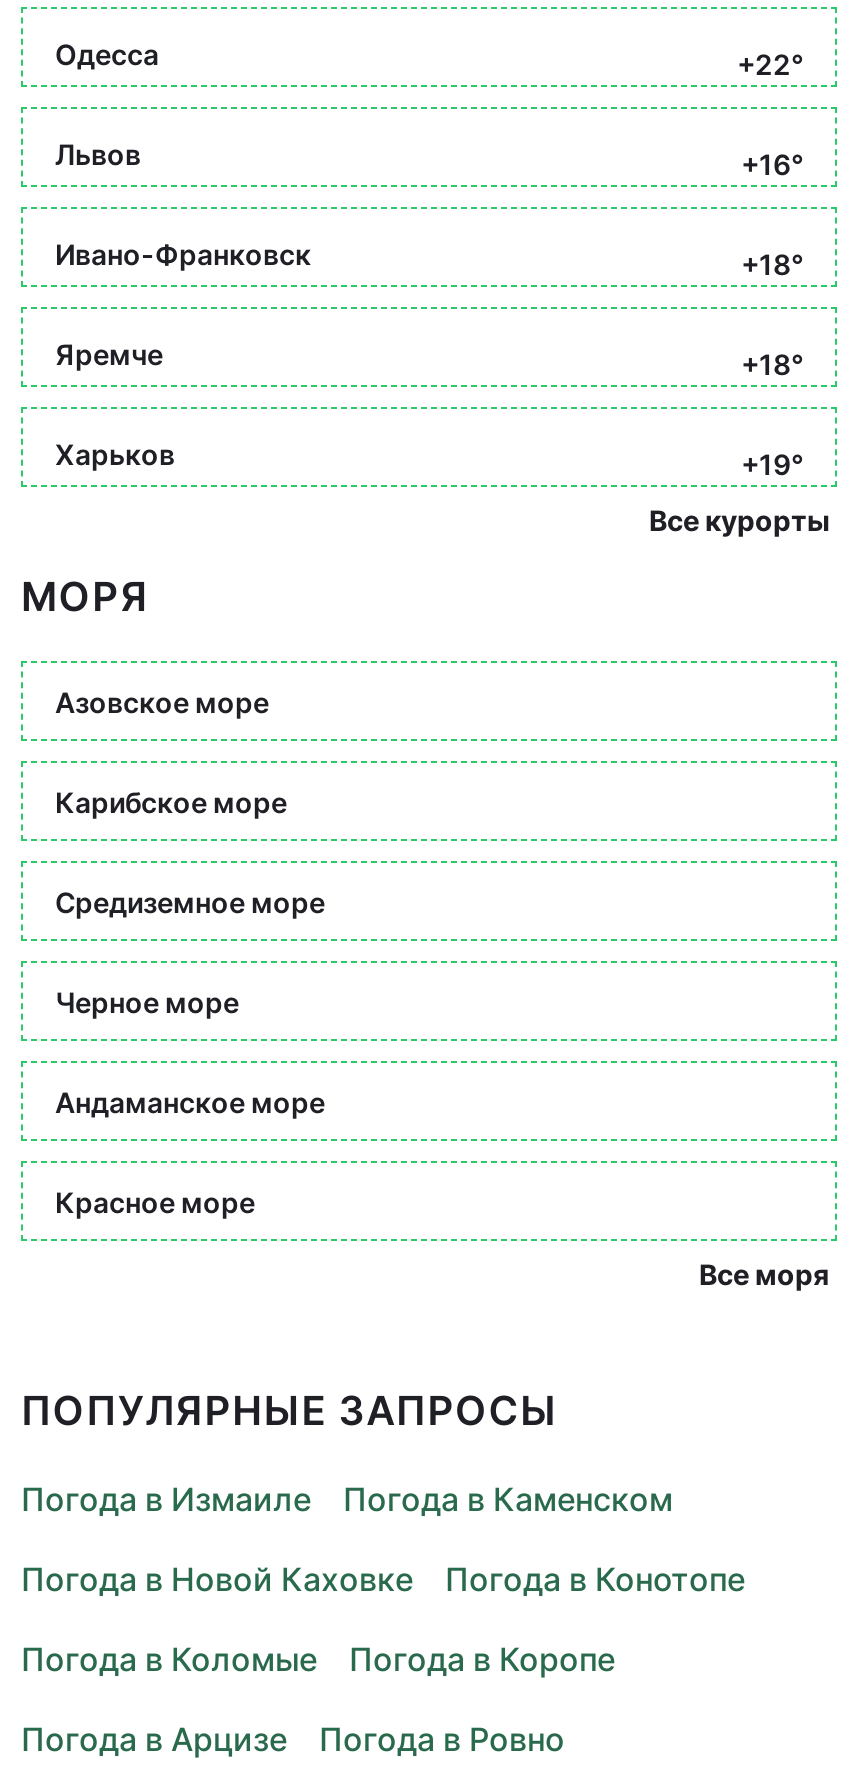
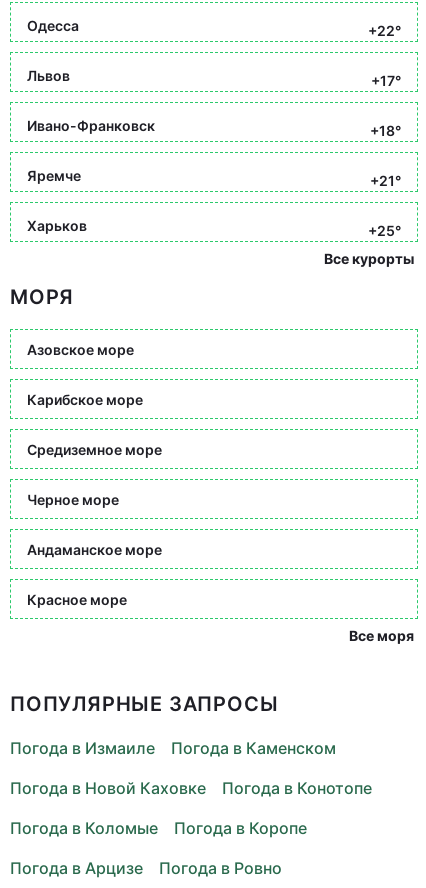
[741,147,803,181] +16° -> [371,72,401,89] +17°
[741,347,803,381] +18° -> [370,172,401,189] +21°
[741,447,803,481] +19° -> [368,222,401,239] +25°

